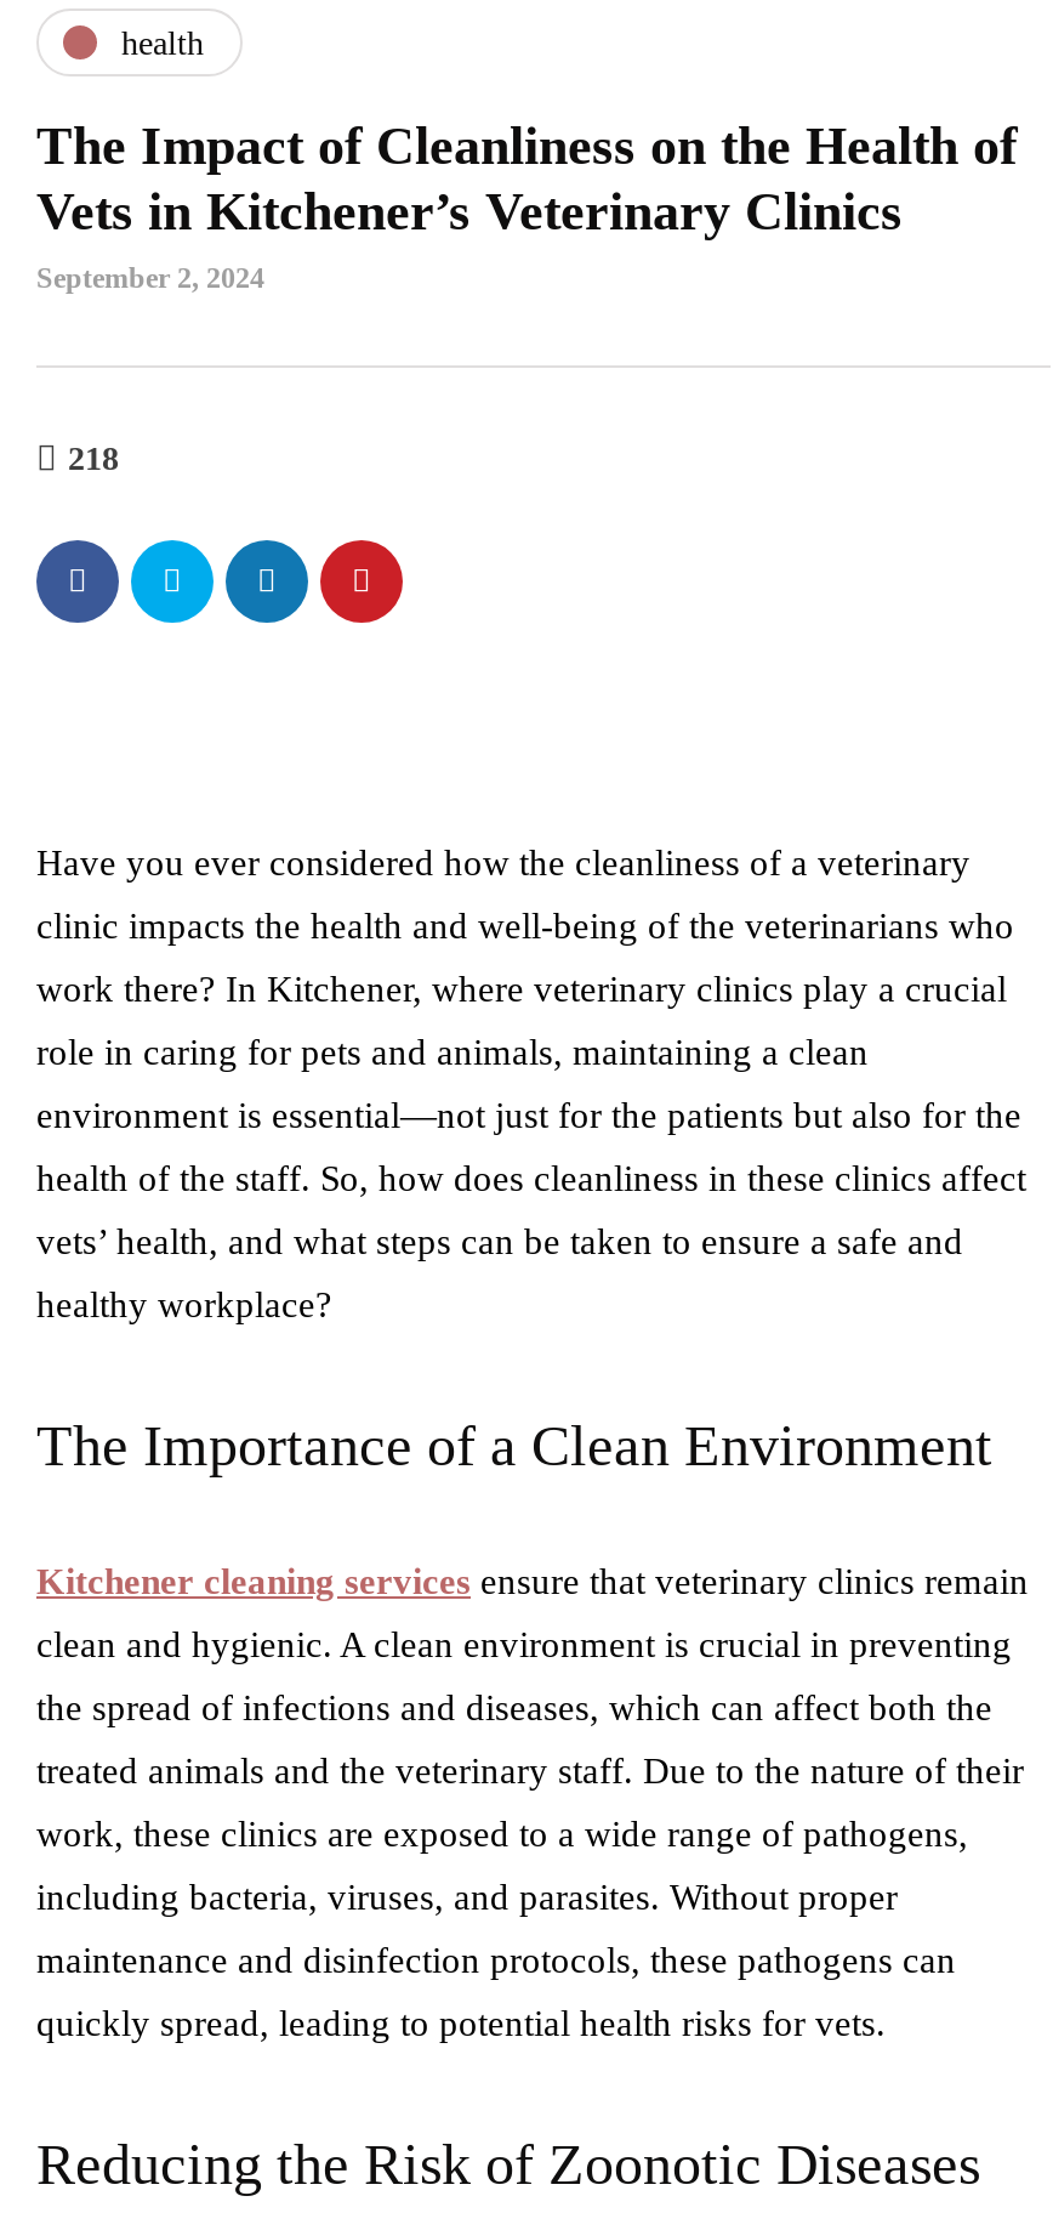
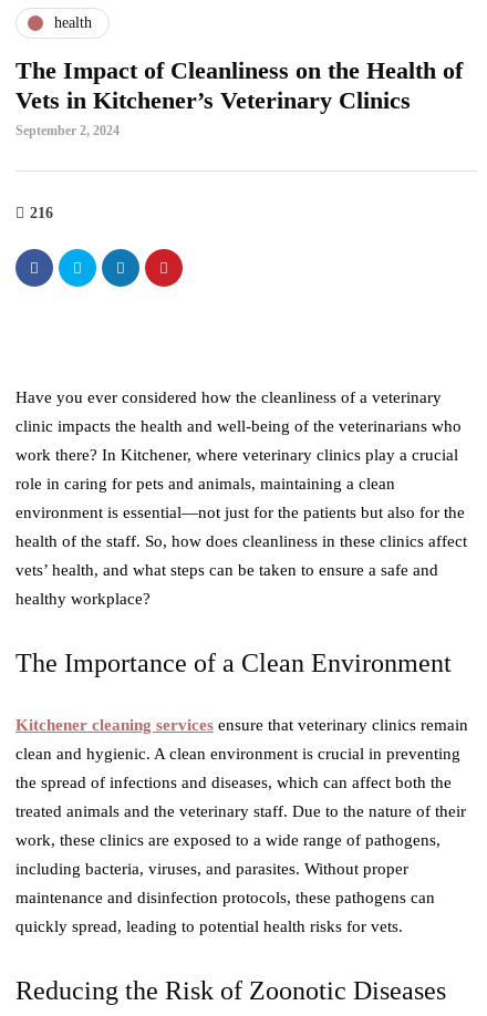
[68,440,119,477] 218 -> [30,205,53,221] 216

